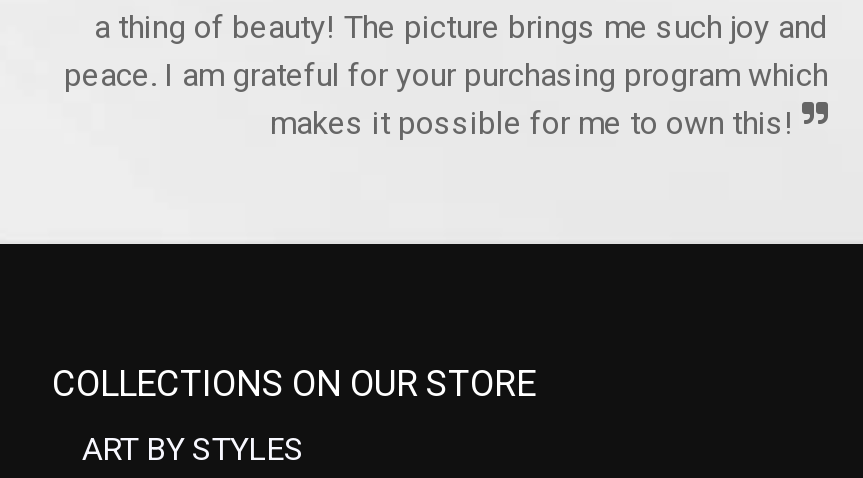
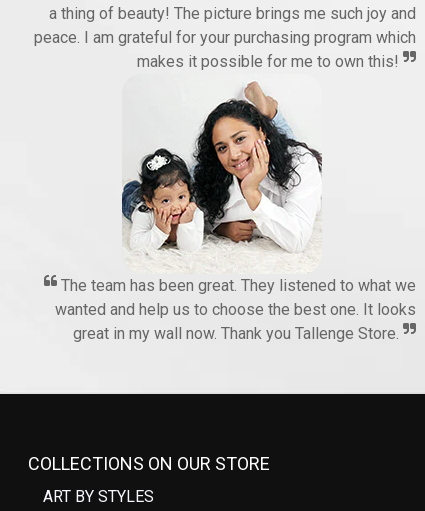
none -> [55,81,416,343] [image] | The team has been great. They listened to what we | wanted and help us to choose the best one. It looks | great in my wall now. Thank you Tallenge Store.

